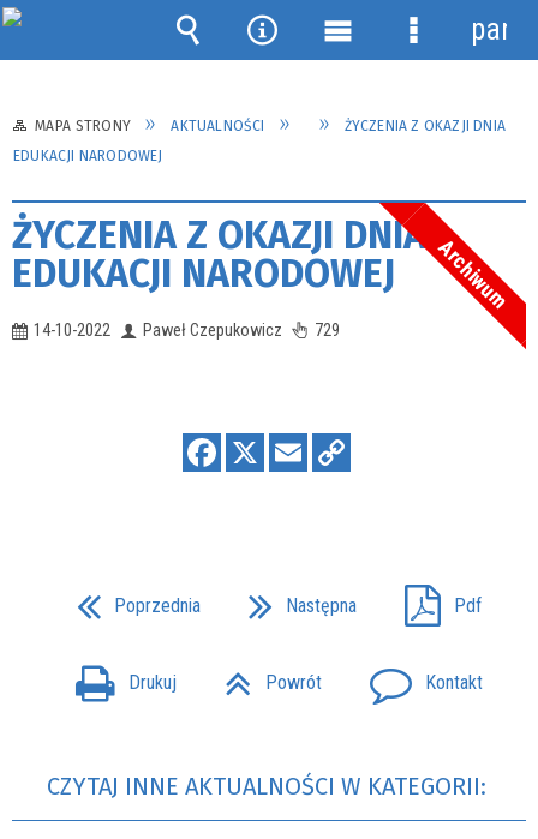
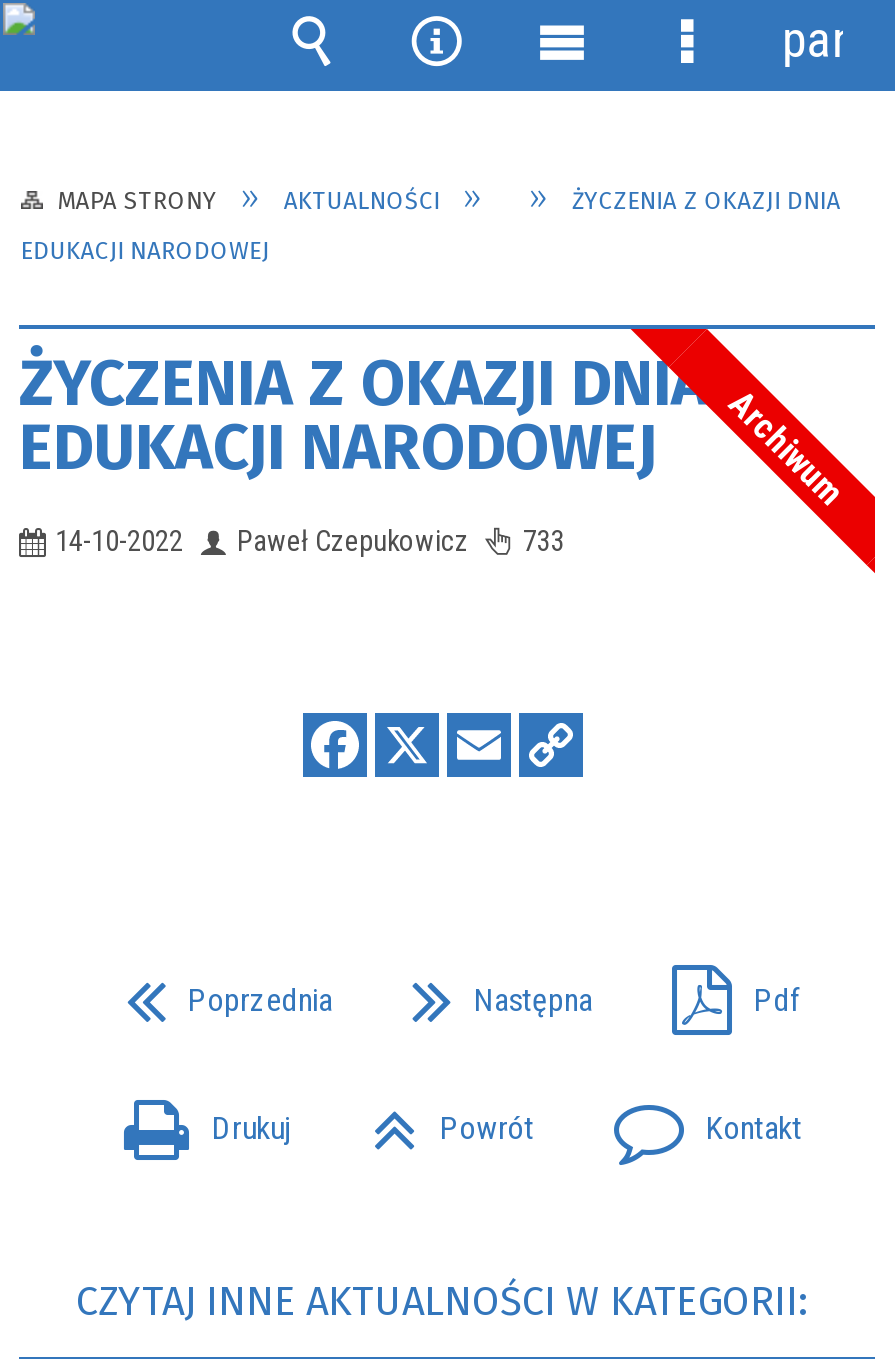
[34,320,340,341] 14-10-2022 Paweł Czepukowicz 729 -> [55,524,565,558] 14-10-2022 Paweł Czepukowicz 733

